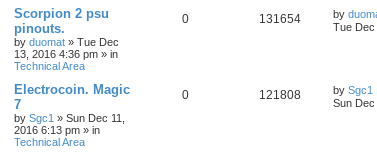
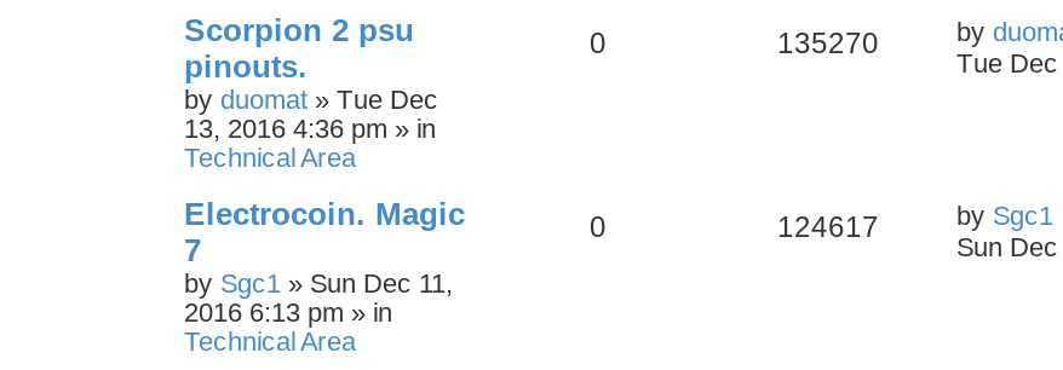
[259,12,301,26] 131654 -> [777,27,879,60] 135270
[259,88,301,102] 121808 -> [777,210,879,244] 124617

